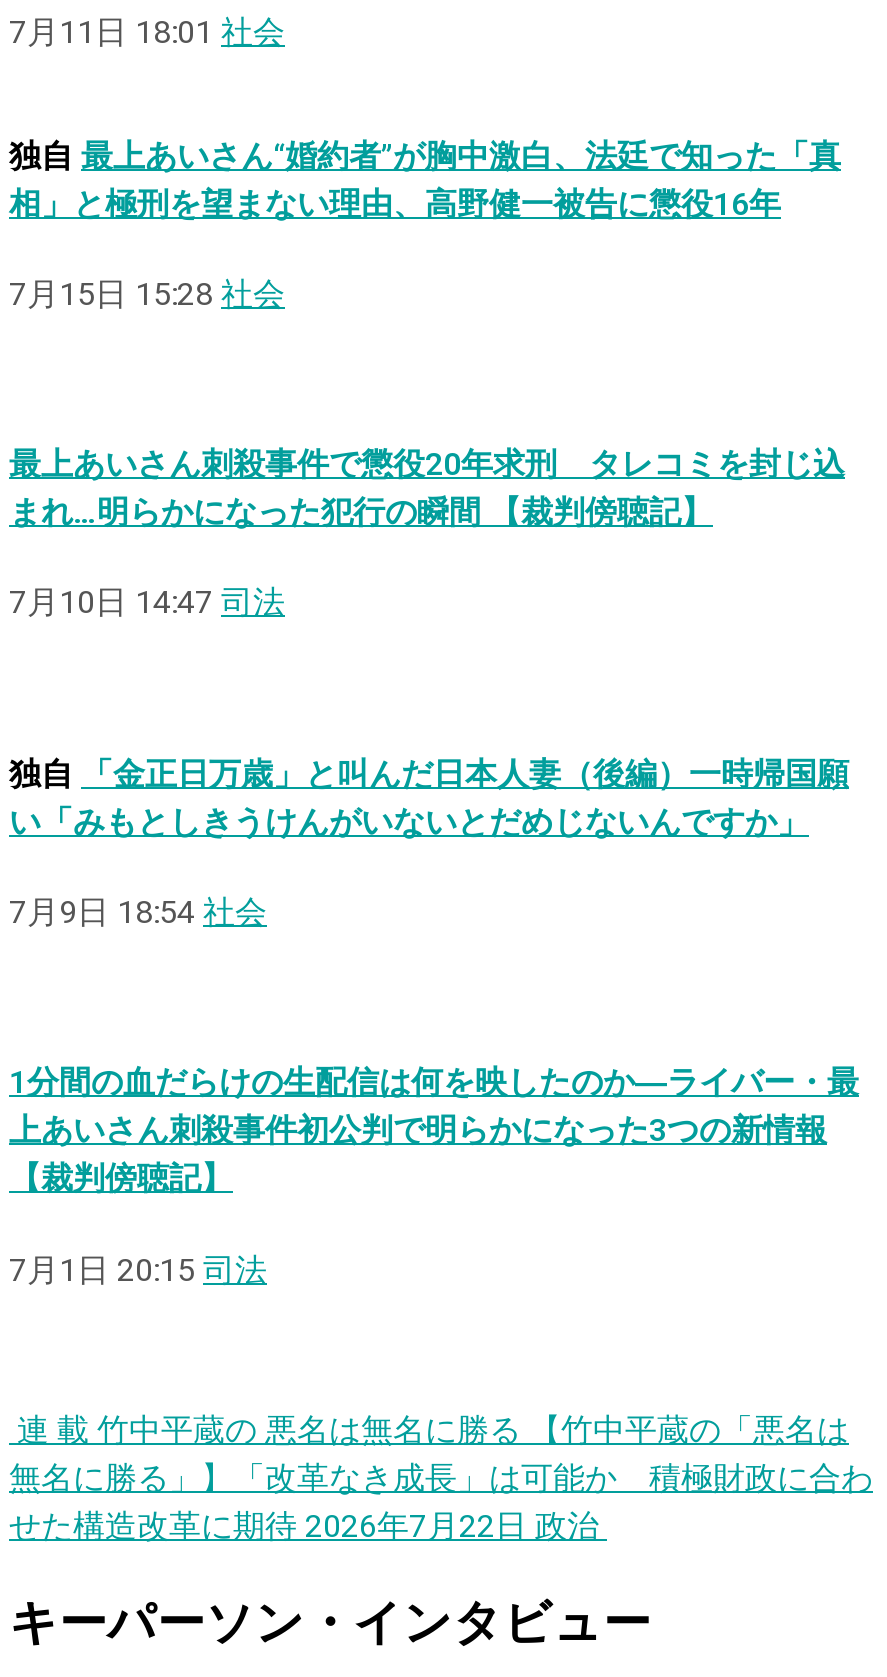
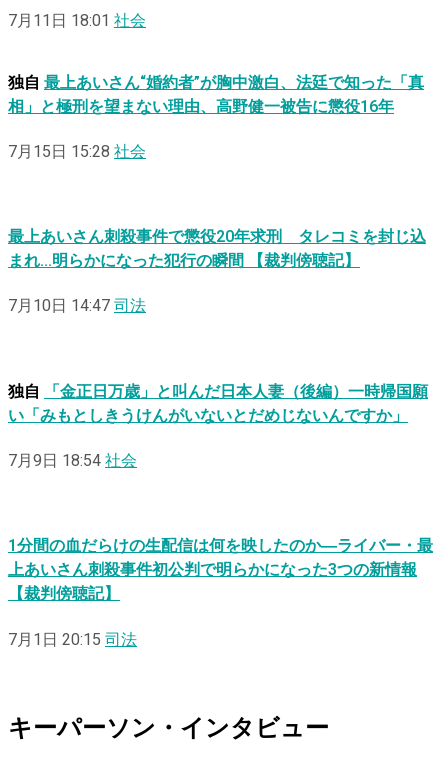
[9,1406,873,1550] 連 載 竹中平蔵の 悪名は無名に勝る 【竹中平蔵の「悪名は | 無名に勝る」】「改革なき成長」は可能か 積極財政に合わ | せた構造改革に期待 2026年7月22日 政治 -> none

